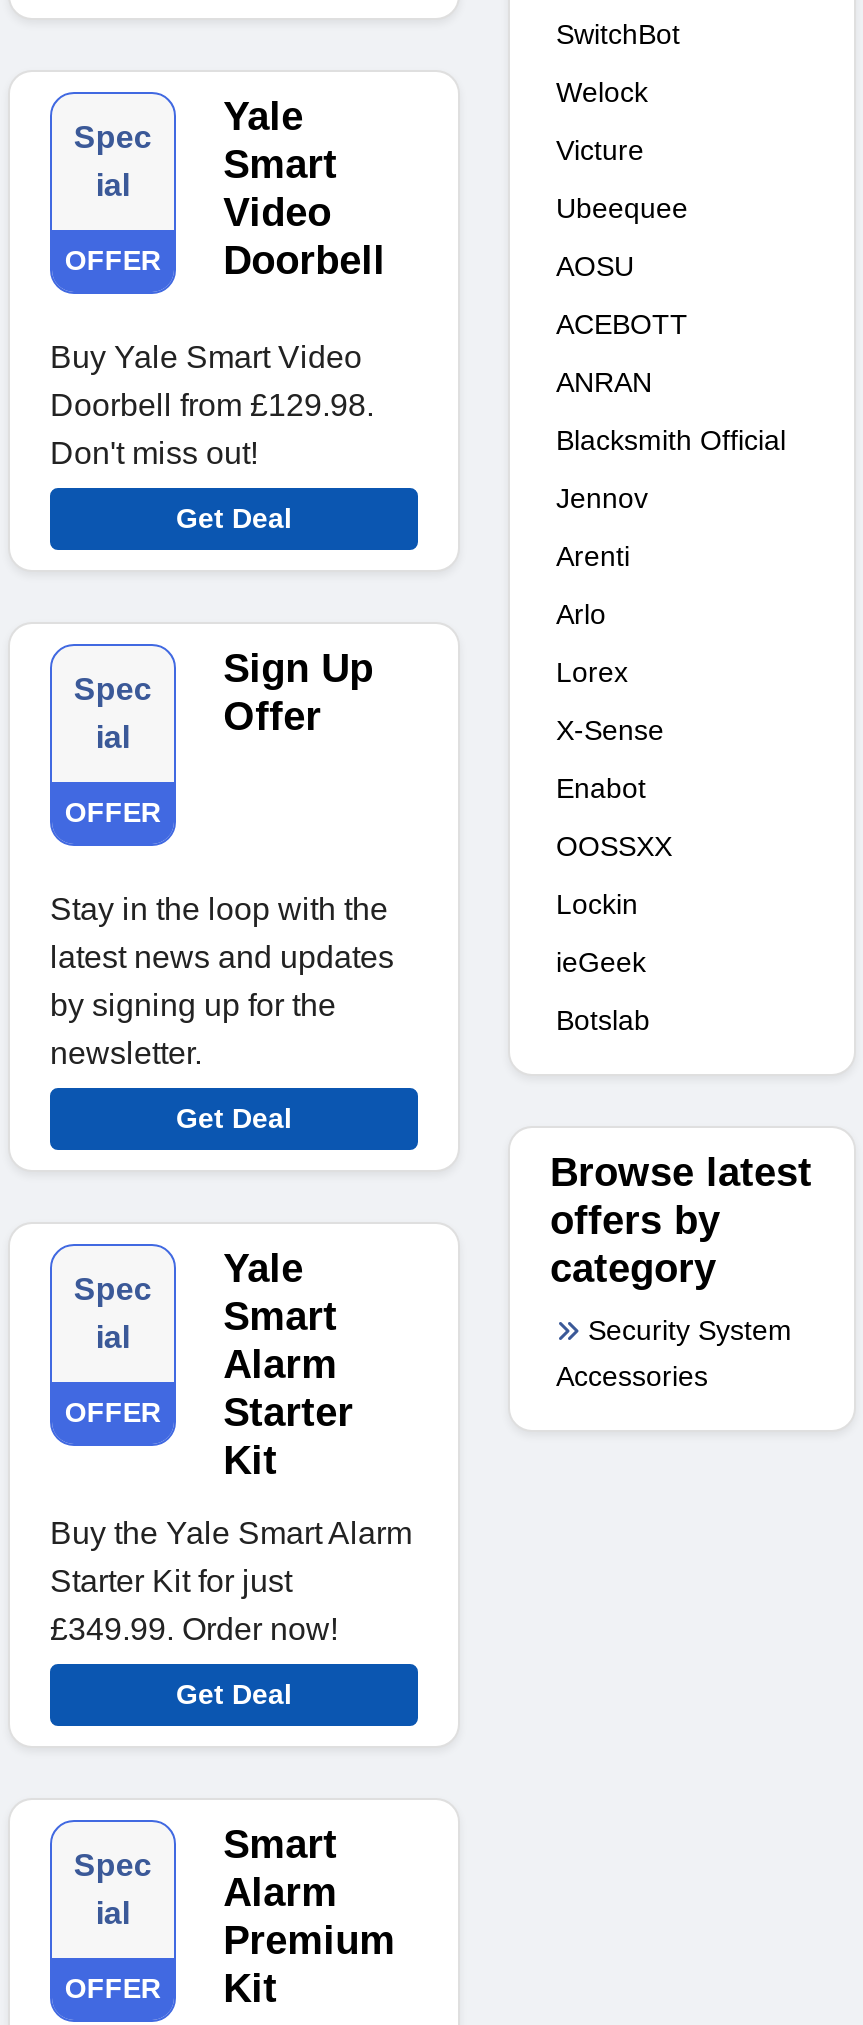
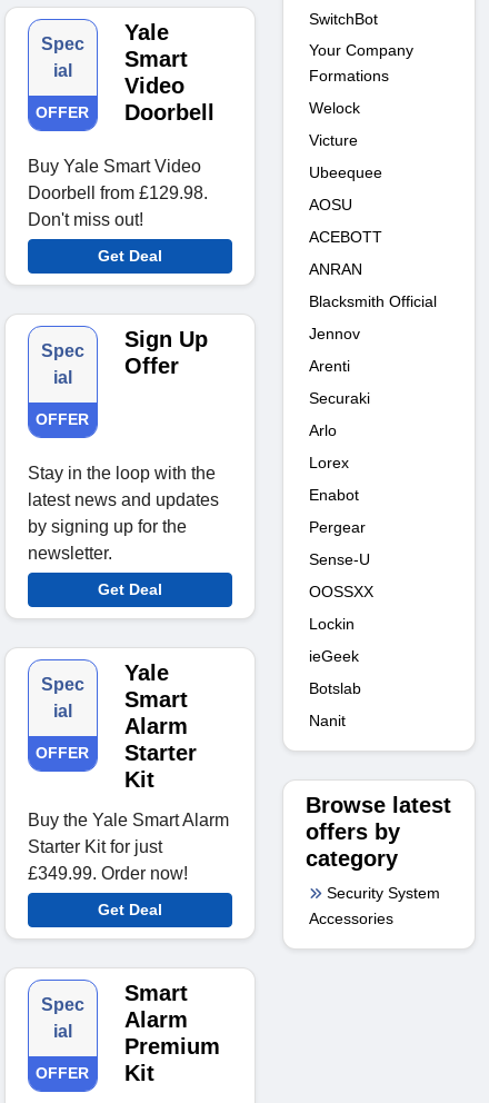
moved [556,76,786,572] -> [309,99,437,375]: Welock | Victure | Ubeequee | ... | Jennov | Arenti
none -> [309,41,413,85] Your Company | Formations
moved [556,598,628,688] -> [309,421,349,471]: Arlo | Lorex
[556,714,664,746] X-Sense -> none
none -> [309,389,370,407] Securaki
moved [556,772,646,804] -> [309,486,359,504]: Enabot
moved [556,830,672,1036] -> [309,583,373,697]: OOSSXX | Lockin | ieGeek | Botslab
none -> [309,518,370,568] Pergear | Sense-U
moved [550,1150,812,1392] -> [306,793,451,927]: Browse latest | offers by | category | Security System | Accessories
none -> [309,712,346,729] Nanit

